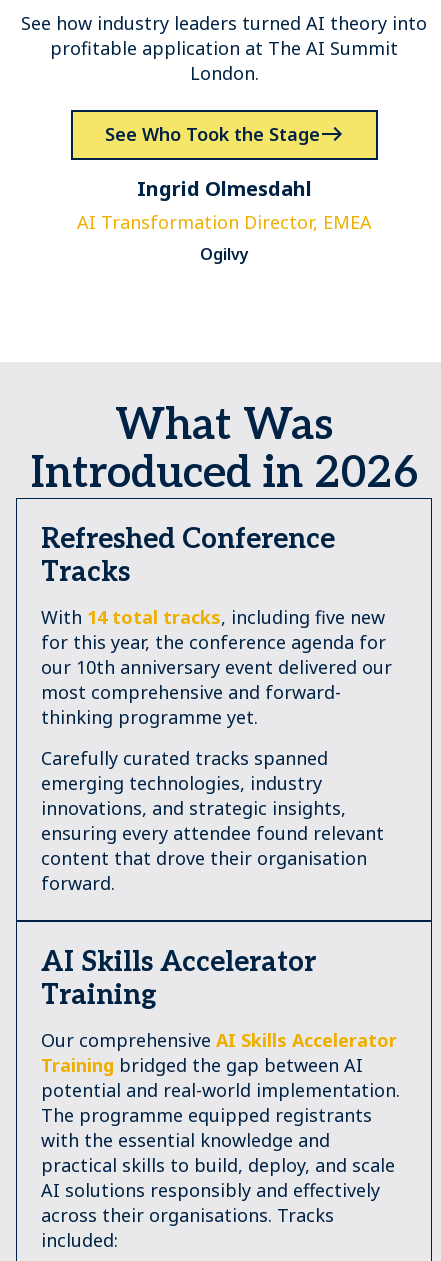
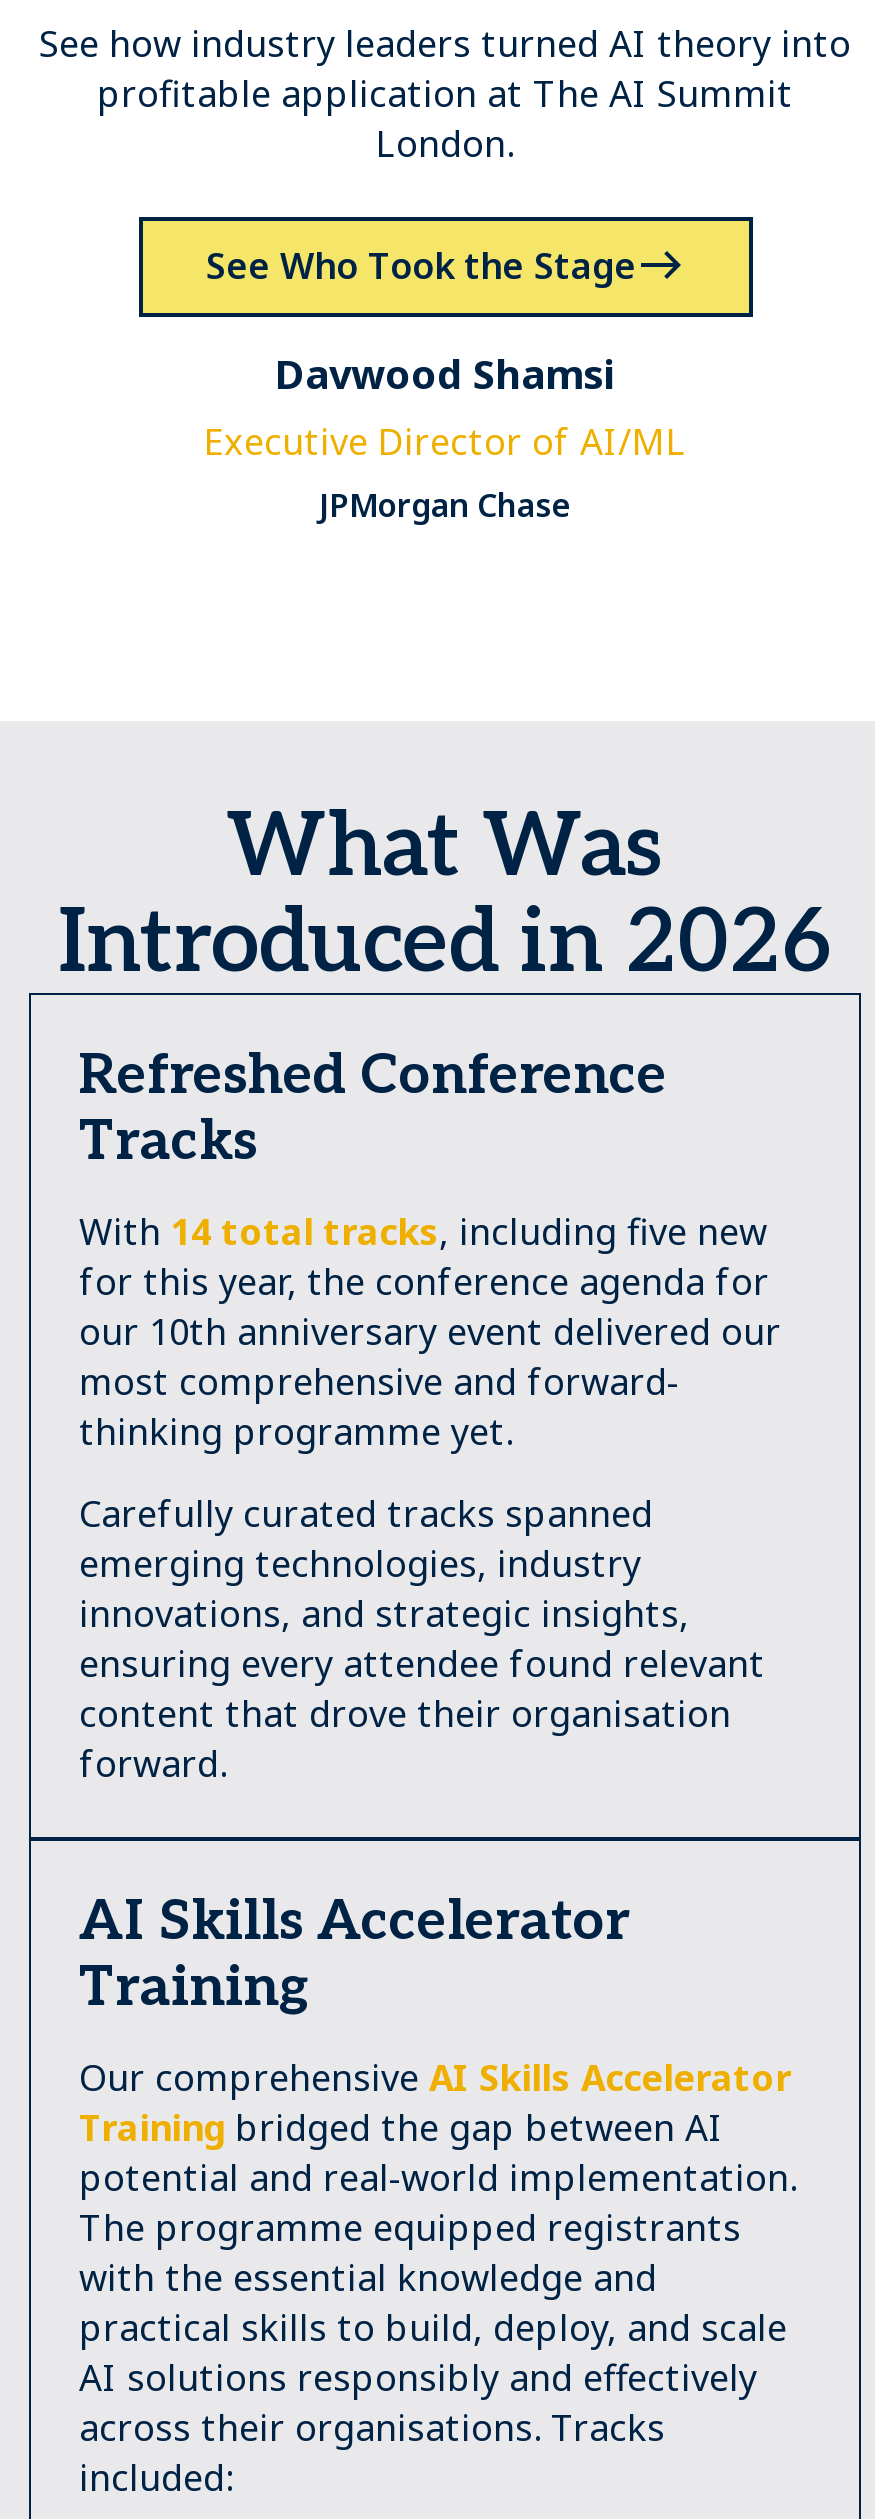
[76,175,371,265] Ingrid Olmesdahl | AI Transformation Director, EMEA | Ogilvy -> [204,347,686,527] Davwood Shamsi | Executive Director of AI/ML | JPMorgan Chase

